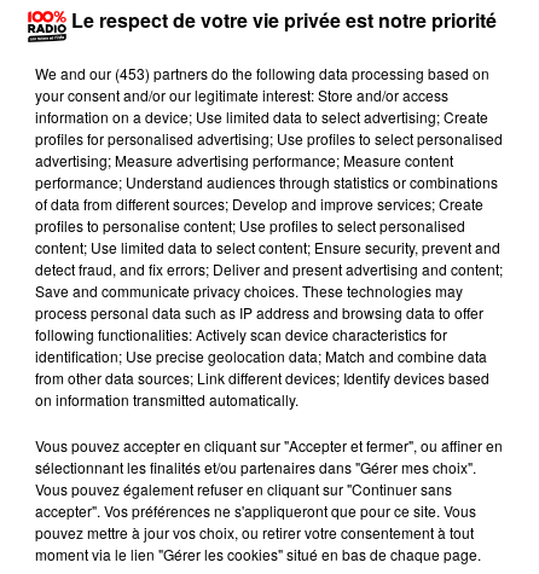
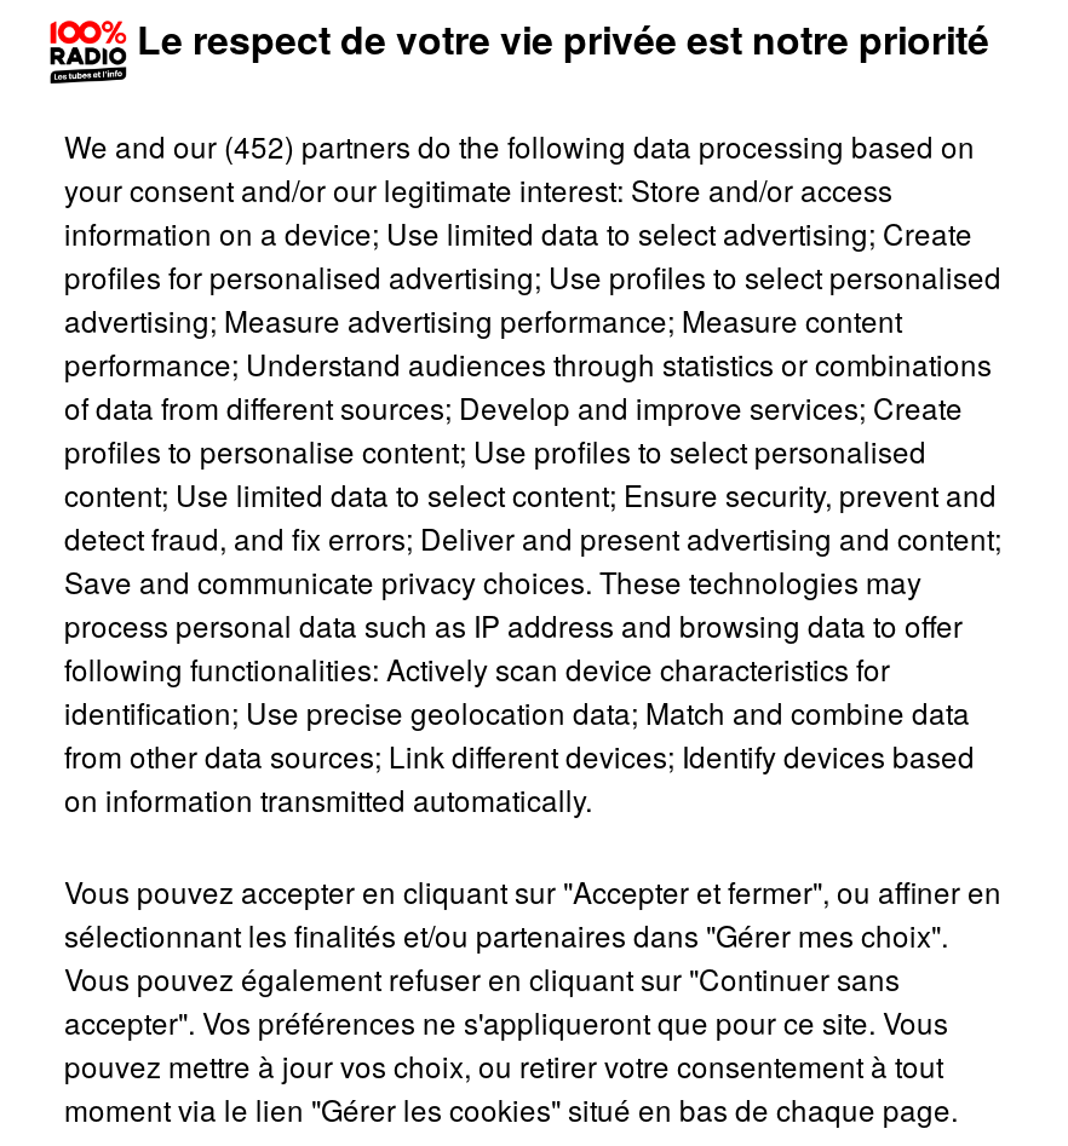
[35,63,489,83] We and our (453) partners do the following data processing based on -> [64,125,975,166] We and our (452) partners do the following data processing based on

